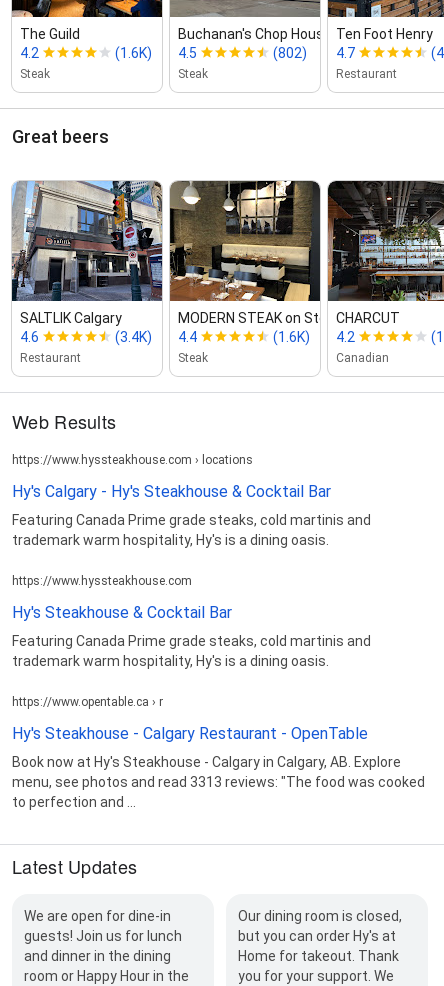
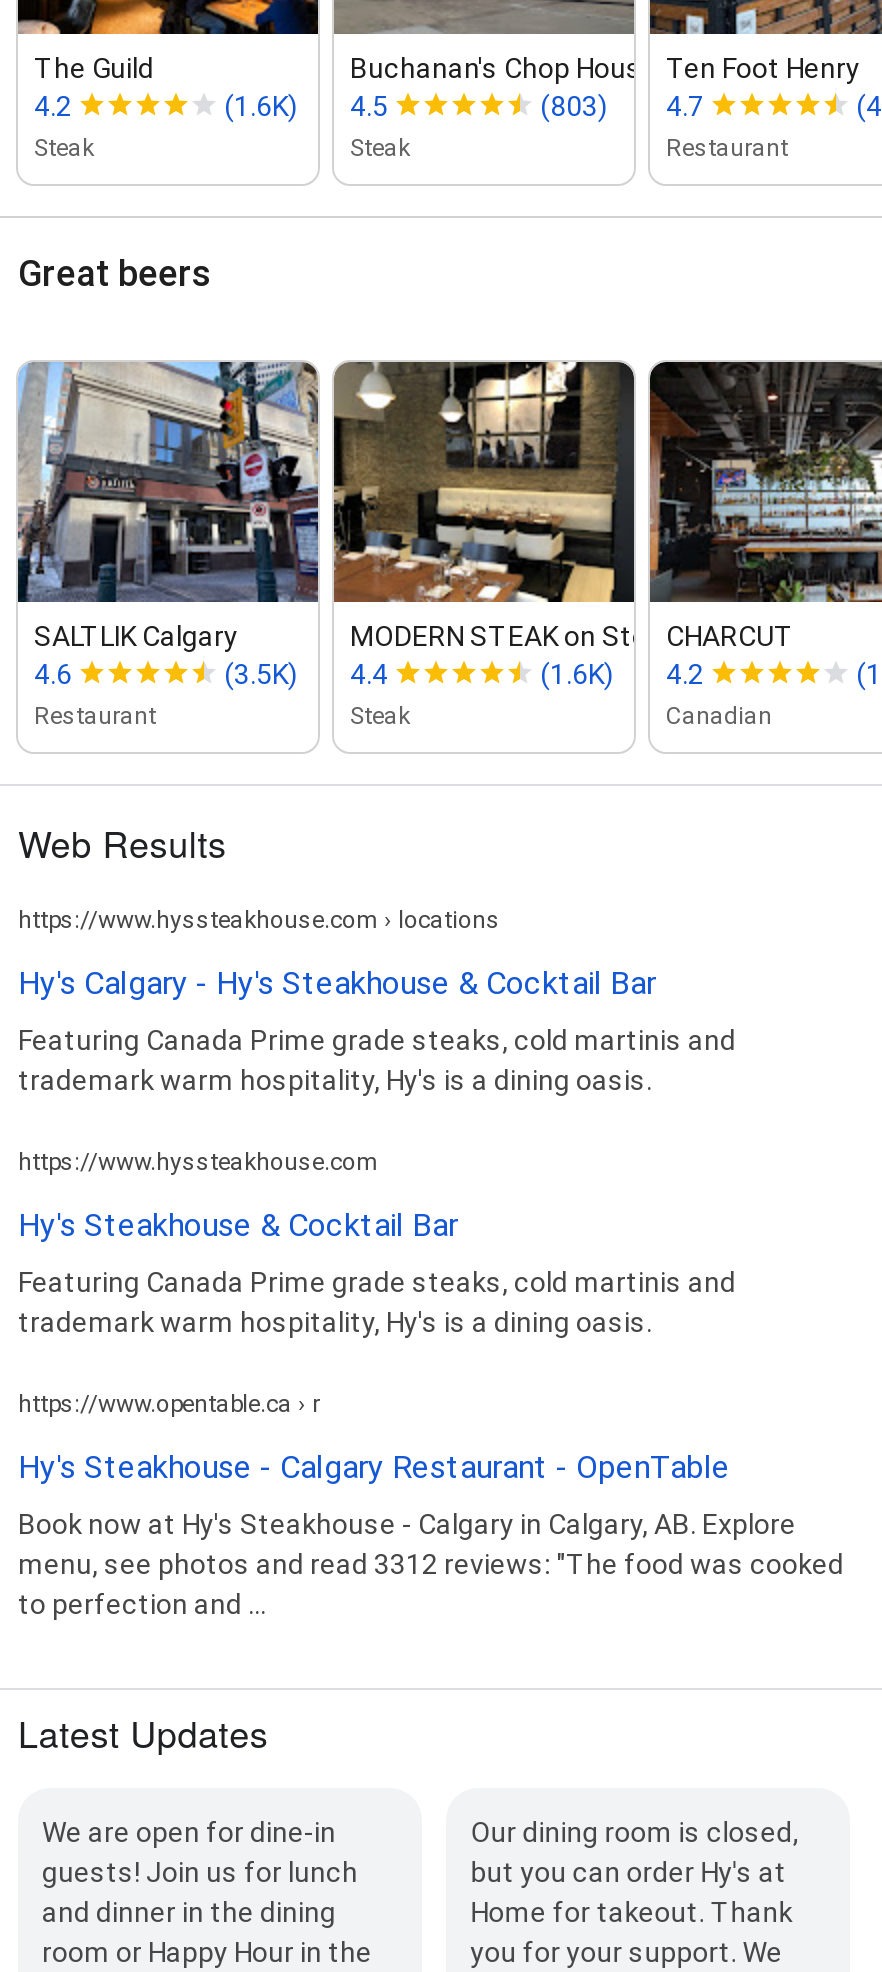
[273,45,355,61] (802) 4.7 -> [540,89,704,121] (803) 4.7
[115,329,197,345] (3.4K) 4.4 -> [224,657,388,689] (3.5K) 4.4
[12,774,425,790] menu, see photos and read 3313 reviews: "The food was cooked -> [18,1547,844,1579] menu, see photos and read 3312 reviews: "The food was cooked

